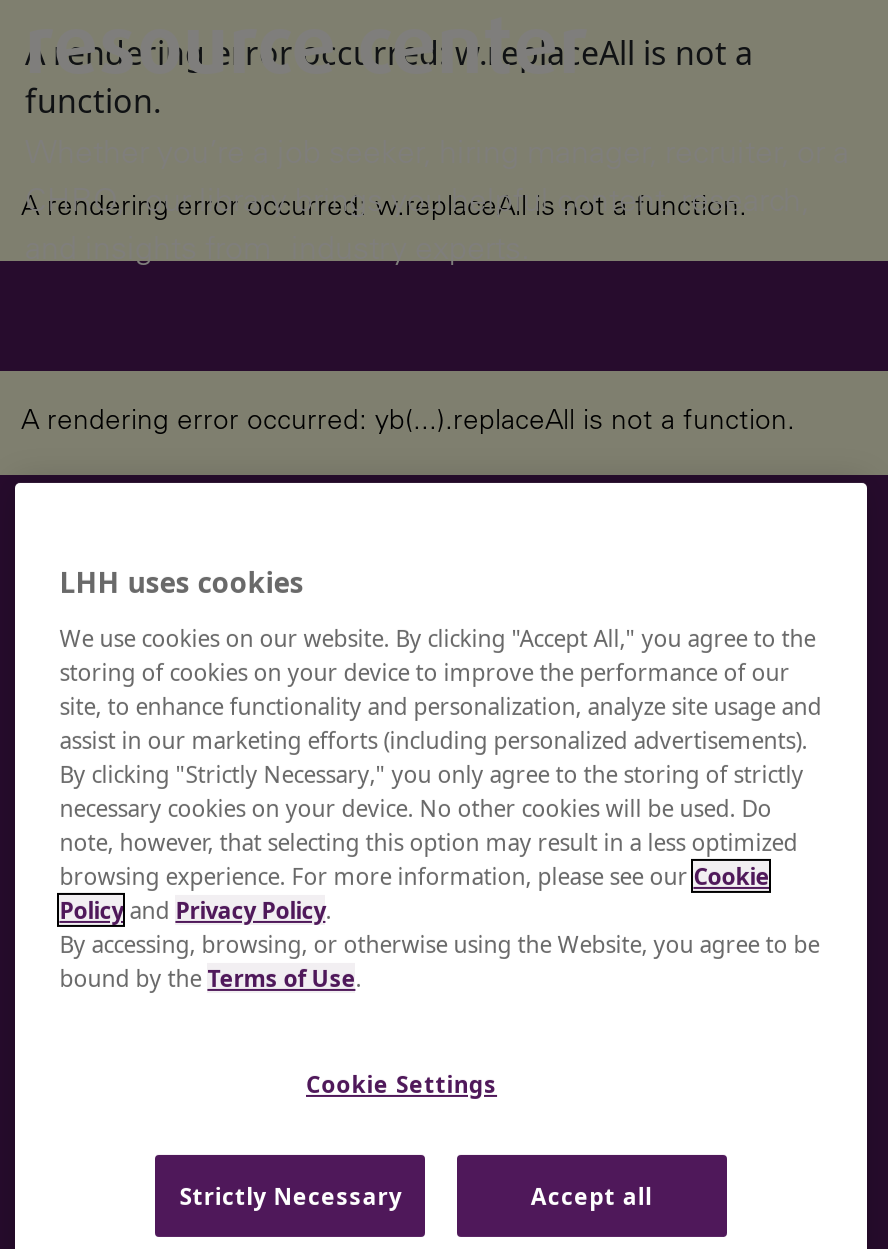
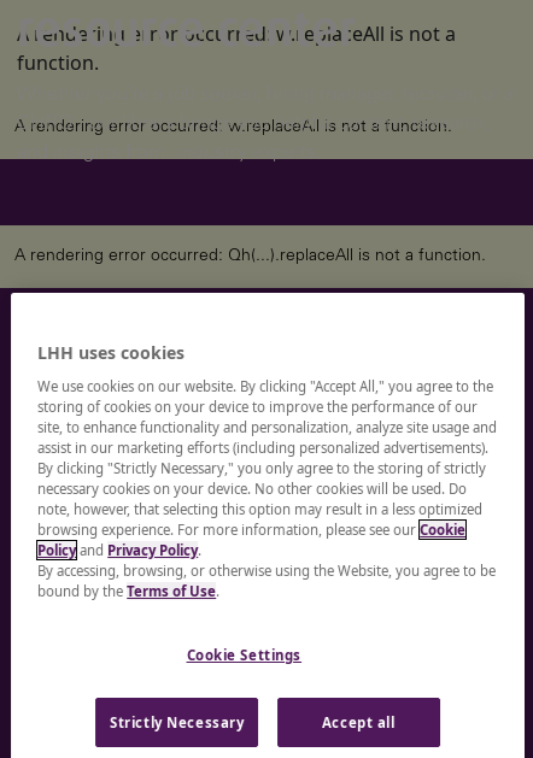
[21,409,795,437] A rendering error occurred: yb(...).replaceAll is not a function. -> [14,248,486,265] A rendering error occurred: Qh(...).replaceAll is not a function.

